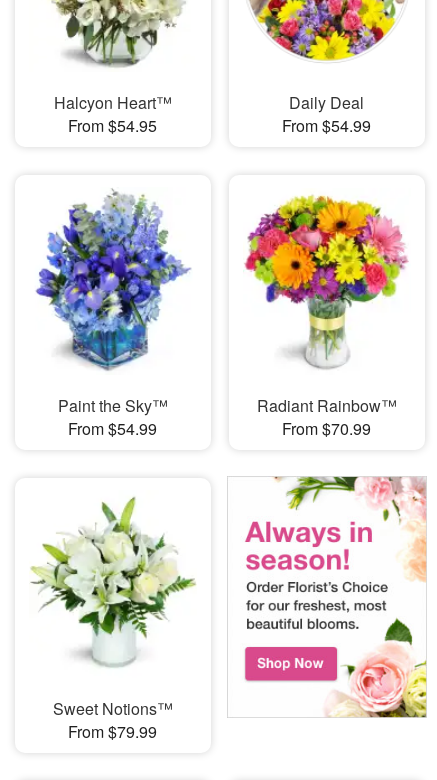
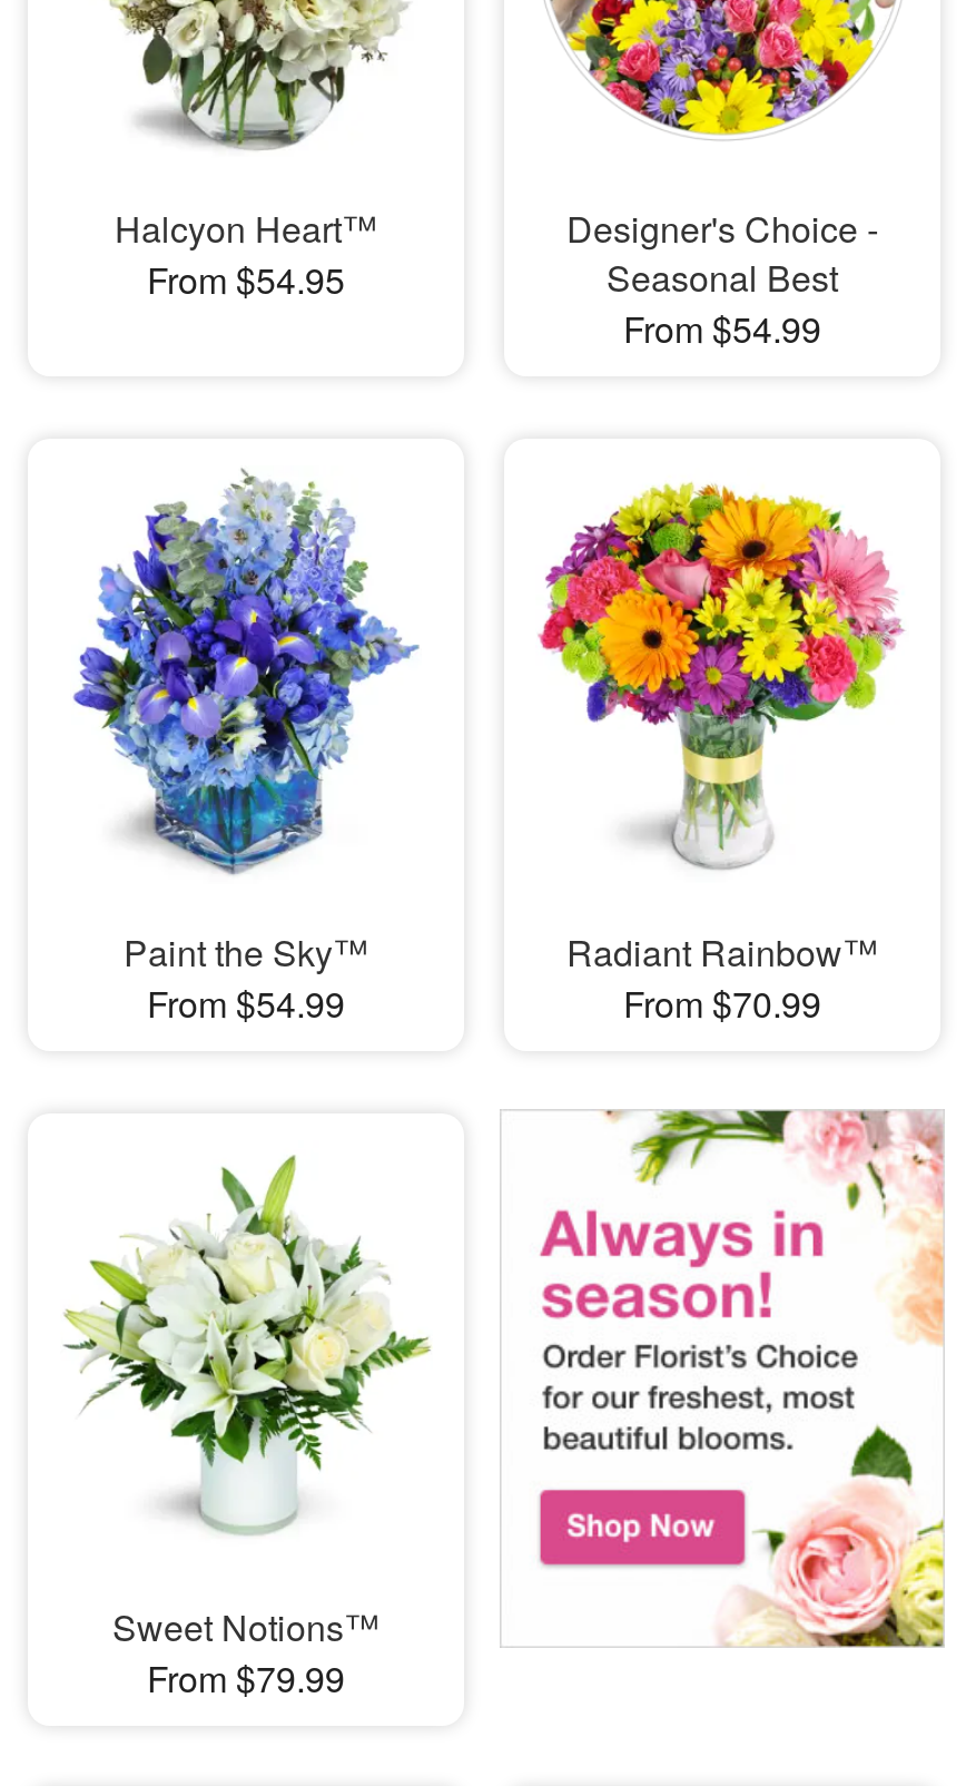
[289,91,364,114] Daily Deal -> [566,202,878,302] Designer's Choice - | Seasonal Best

